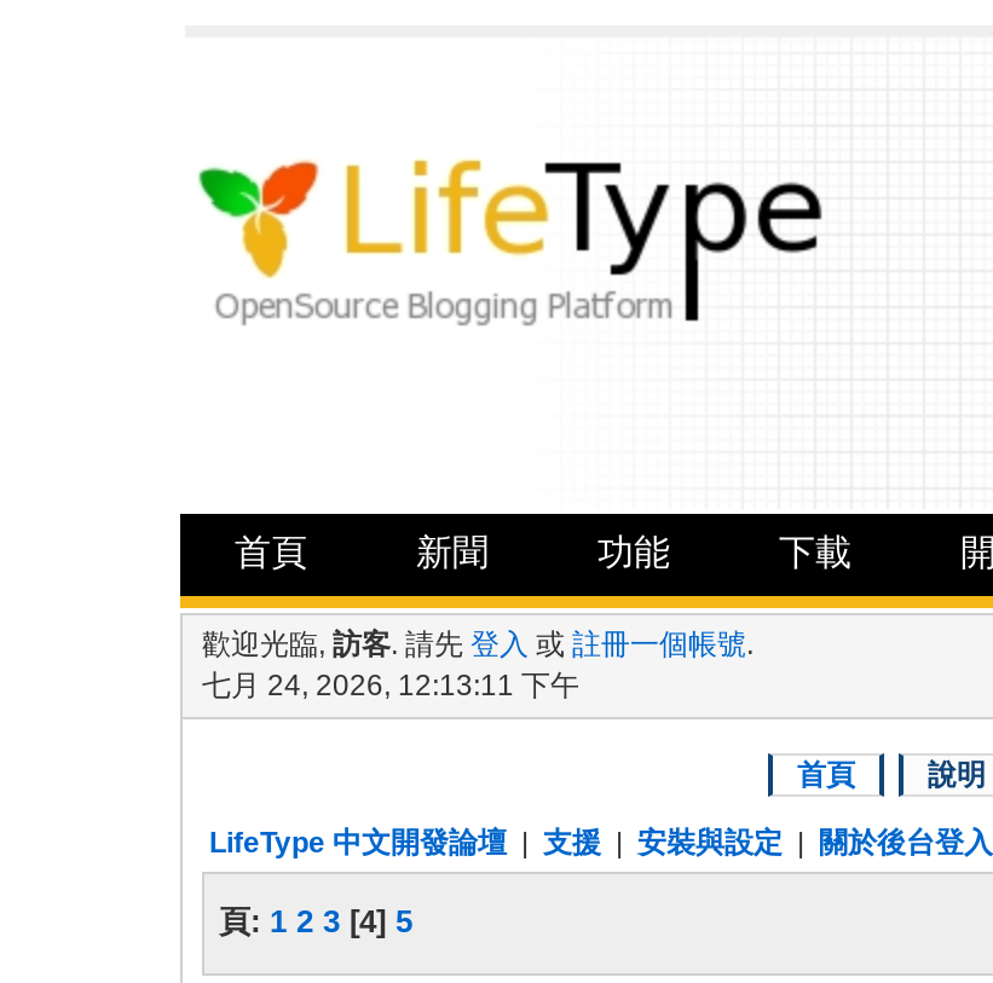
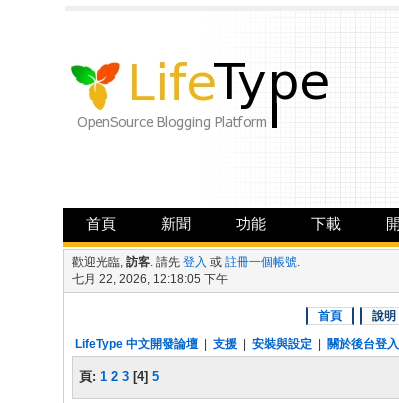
[202,669,579,702] 七月 24, 2026, 12:13:11 下午 -> [72,272,228,286] 七月 22, 2026, 12:18:05 下午

